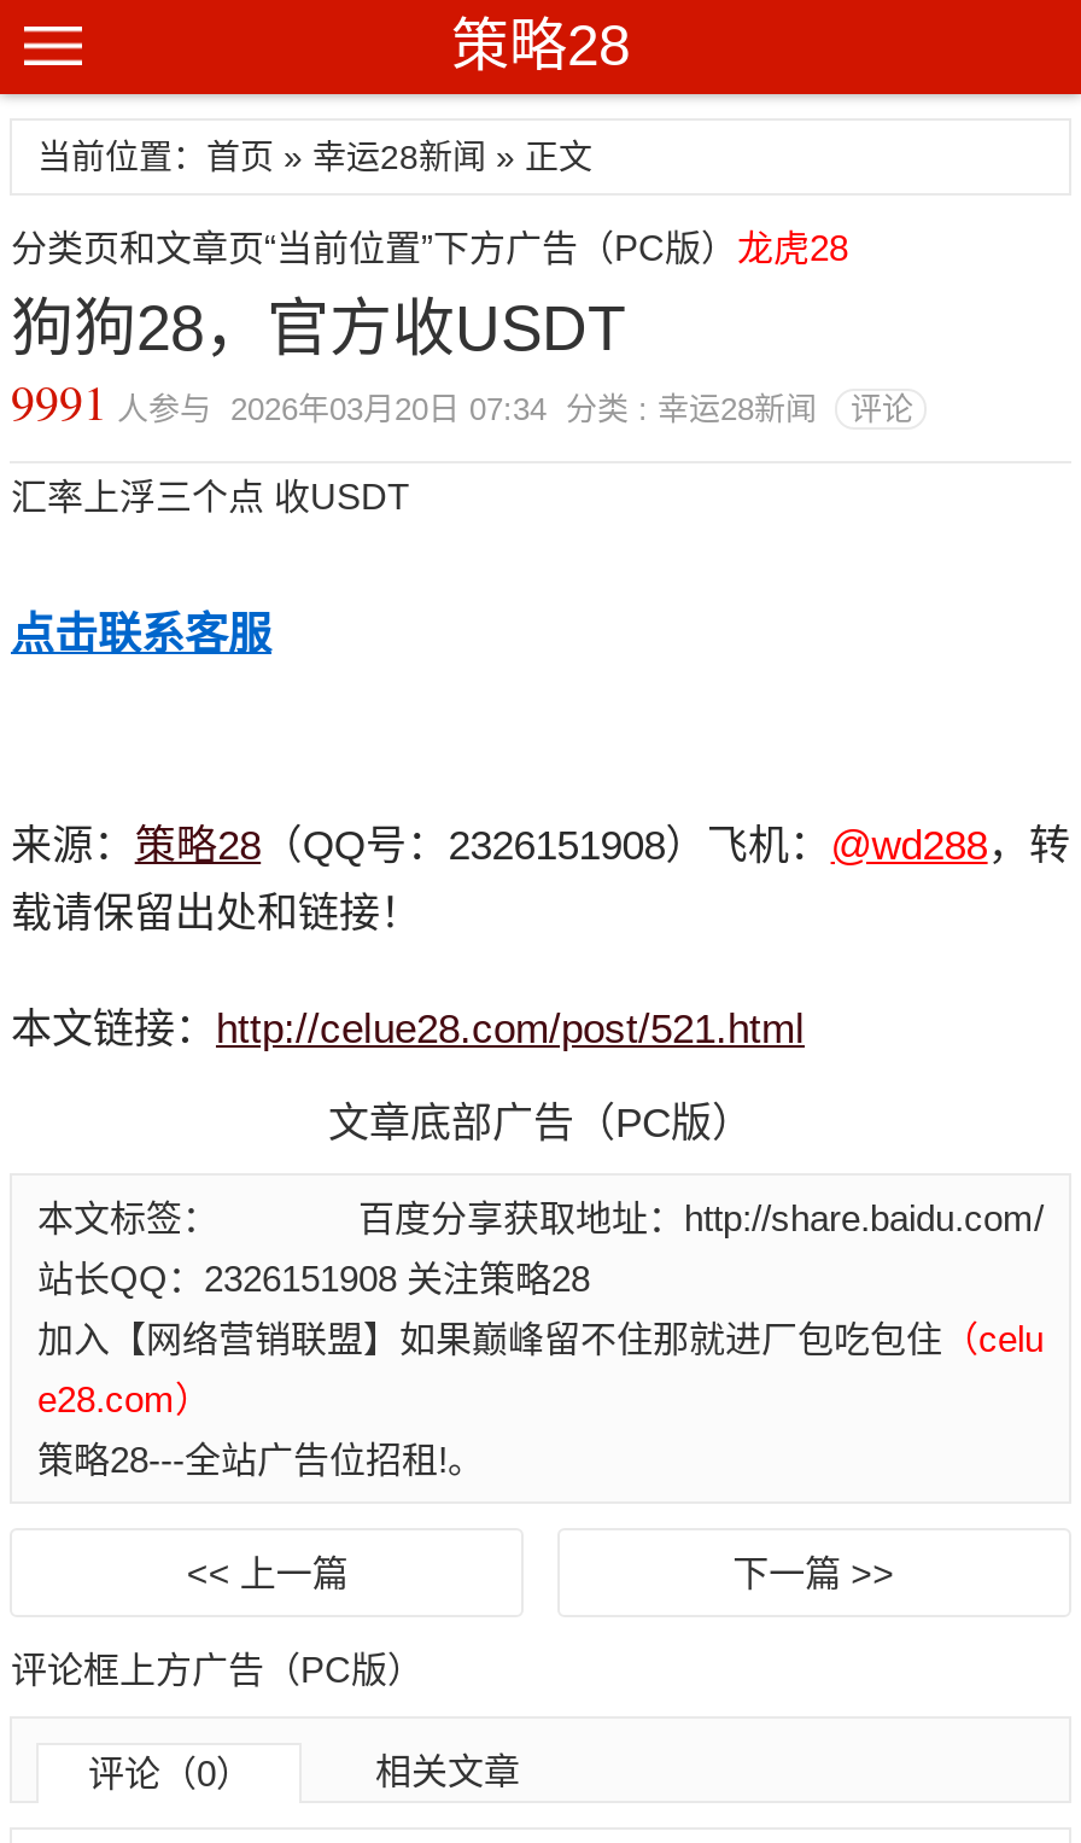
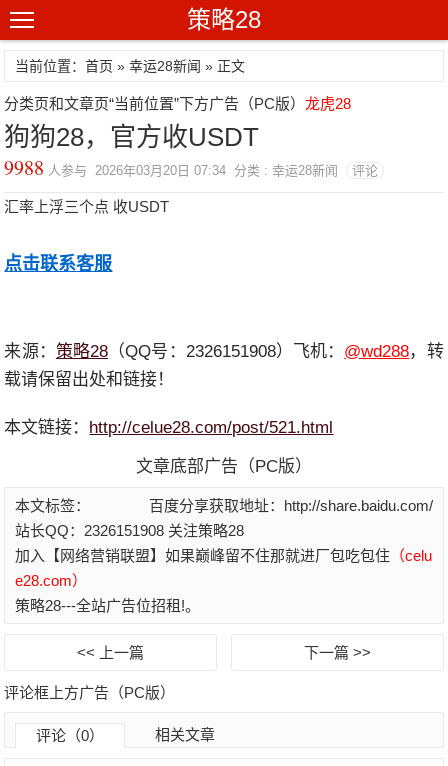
[11,369,913,434] 9991人参与 2026年03月20日 07:34 分类 : 幸运28新闻 评论 -> [4,154,378,181] 9988人参与 2026年03月20日 07:34 分类 : 幸运28新闻 评论

